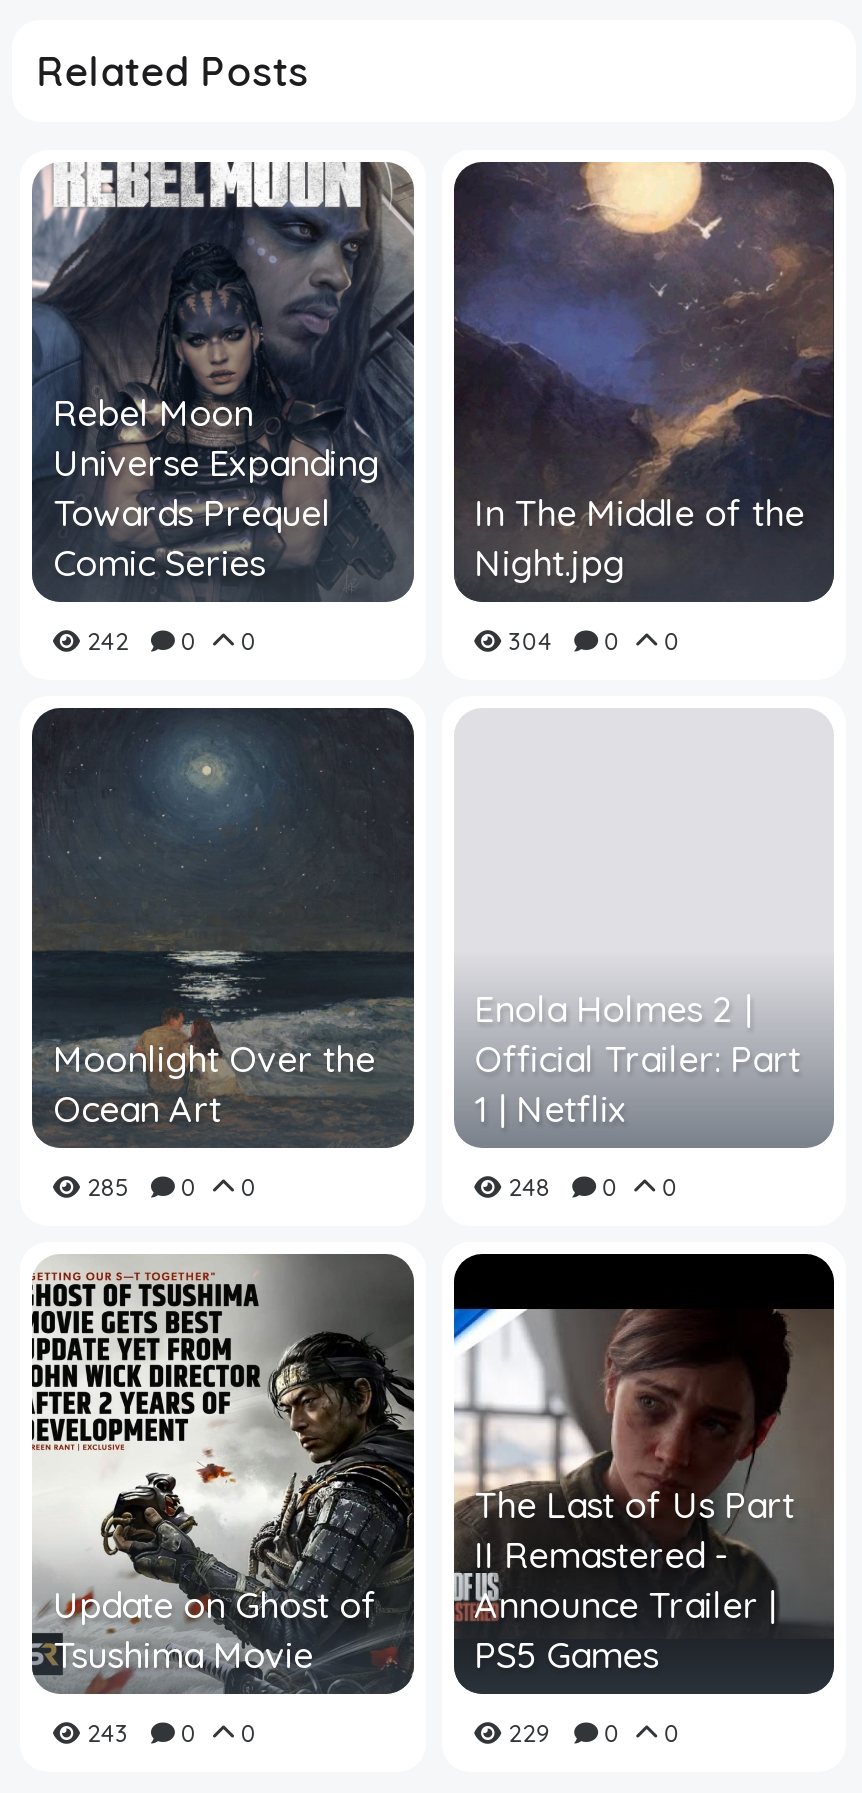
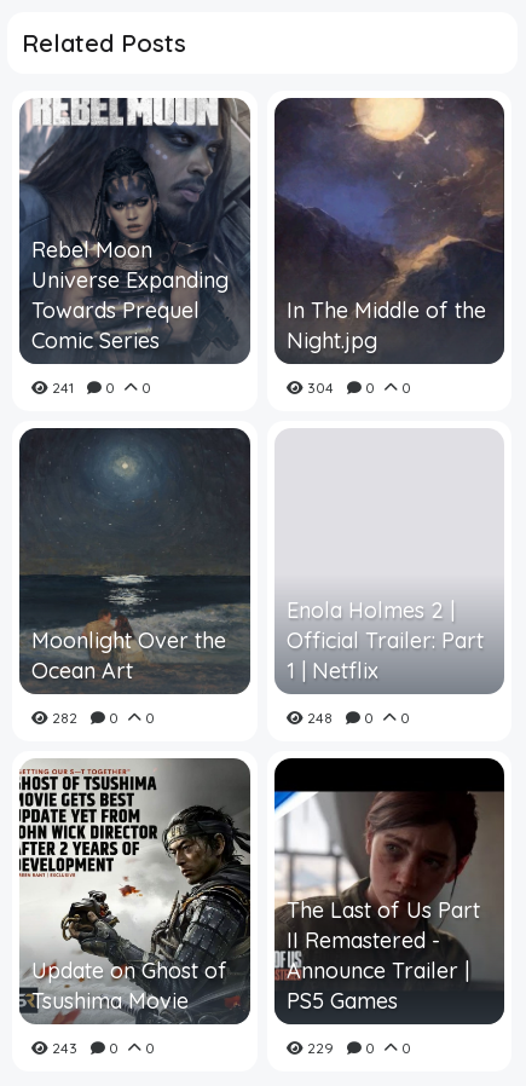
[81,625,257,655] 242 0 0 -> [49,378,152,396] 241 0 0
[81,1172,257,1202] 285 0 0 -> [49,709,155,727] 282 0 0

